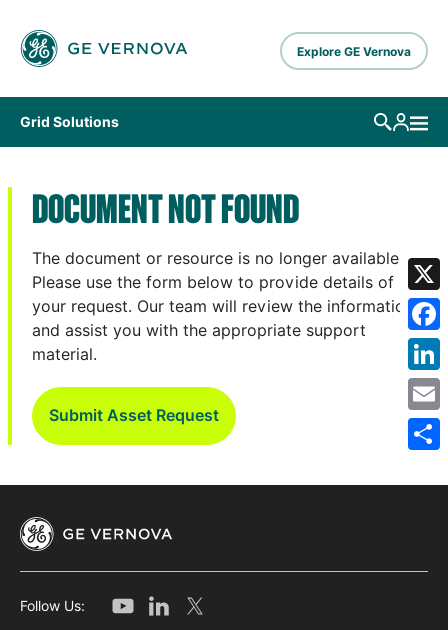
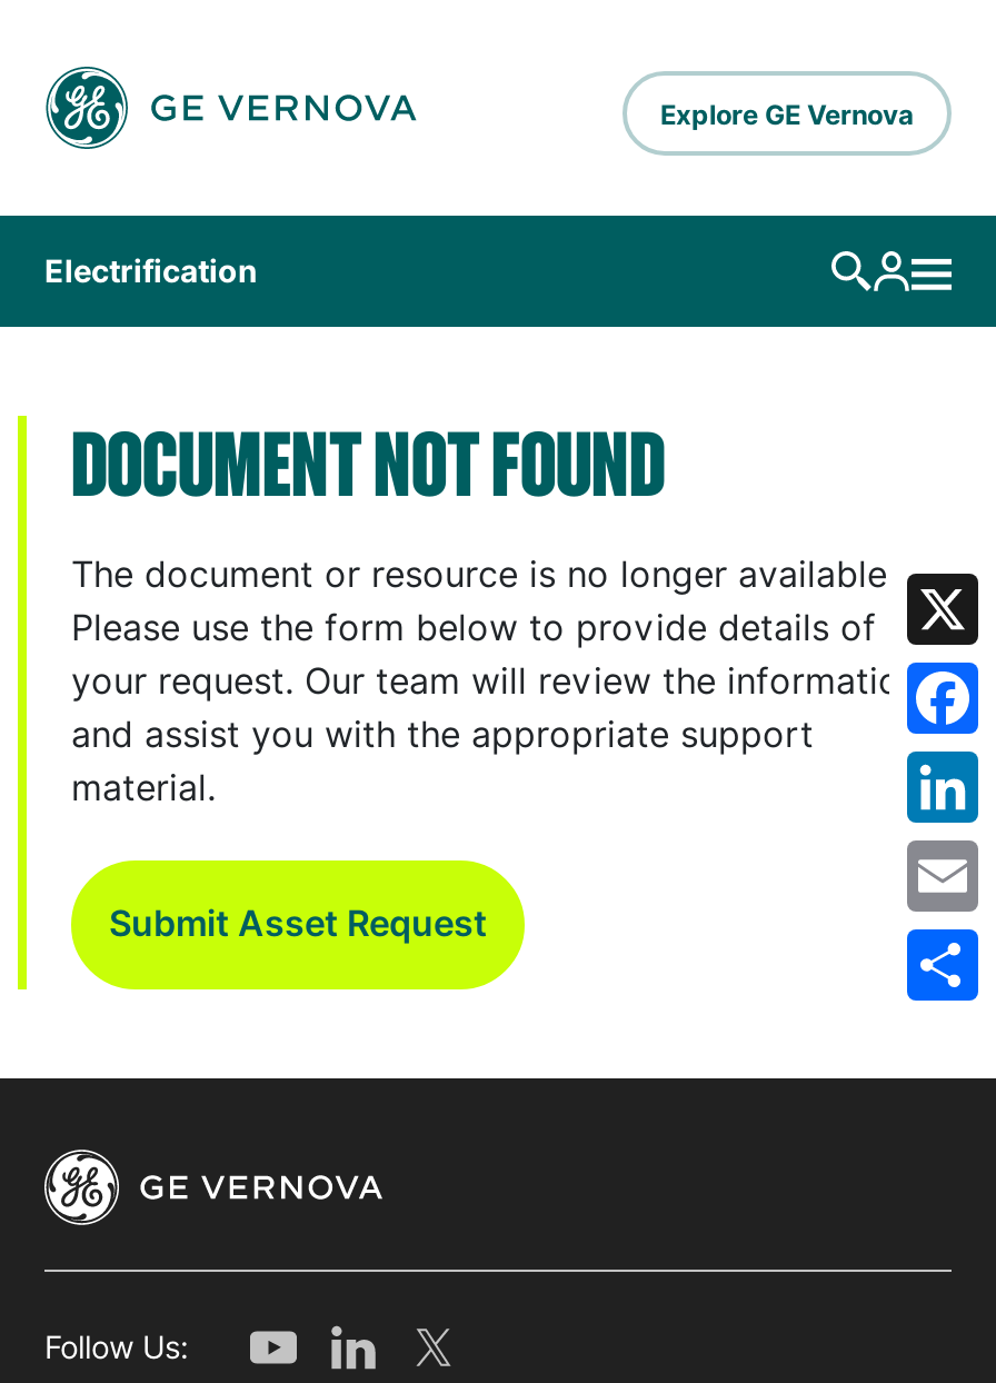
[20,114,119,130] Grid Solutions -> [44,253,258,289] Electrification

